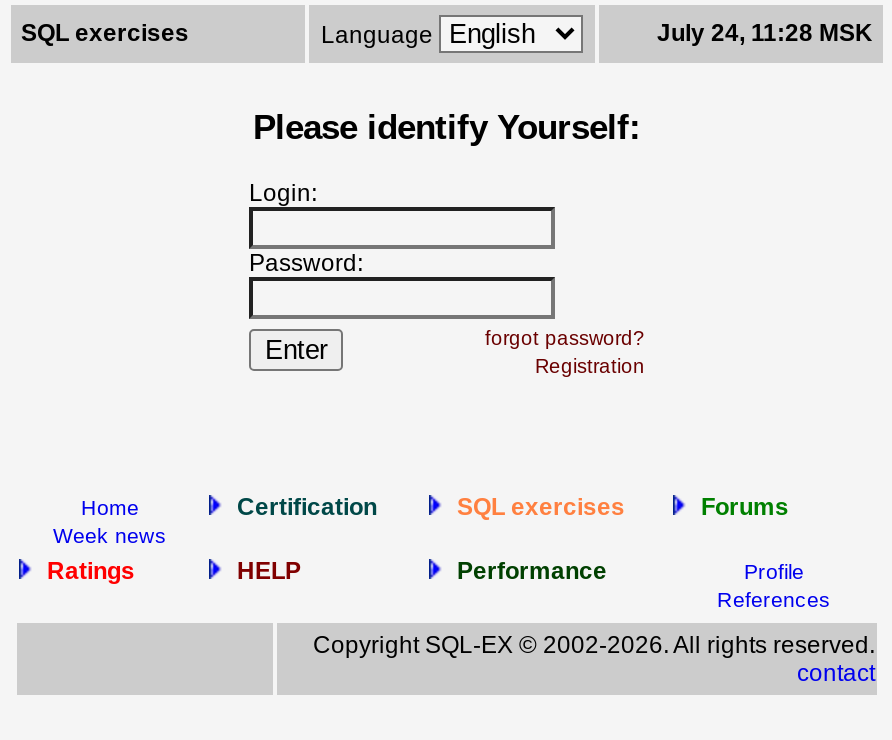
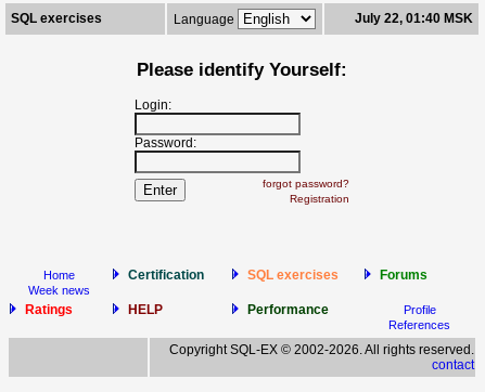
[657,19,873,47] July 24, 11:28 MSK -> [355,11,473,26] July 22, 01:40 MSK

